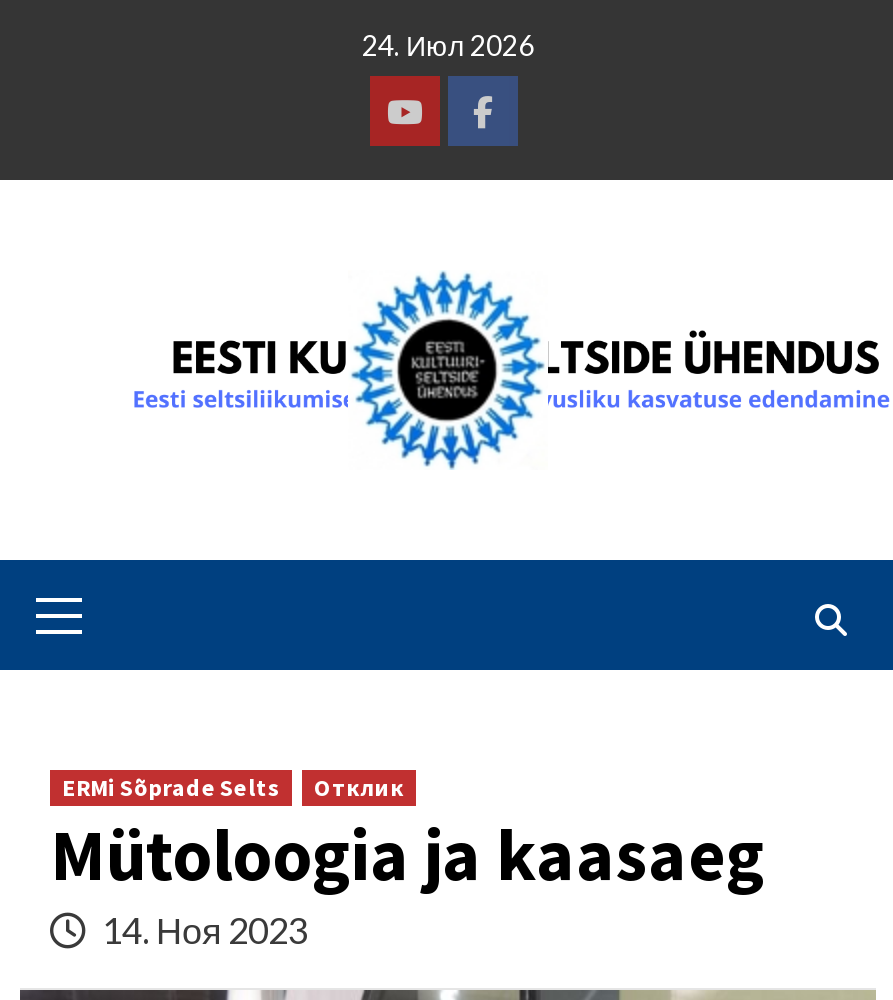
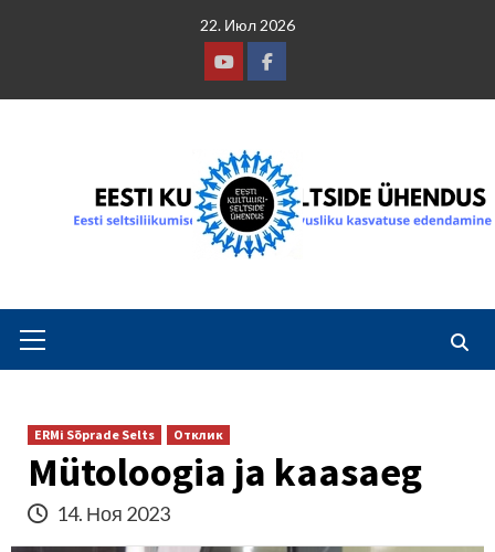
[362,28,534,62] 24. Июл 2026 -> [200,15,295,34] 22. Июл 2026

